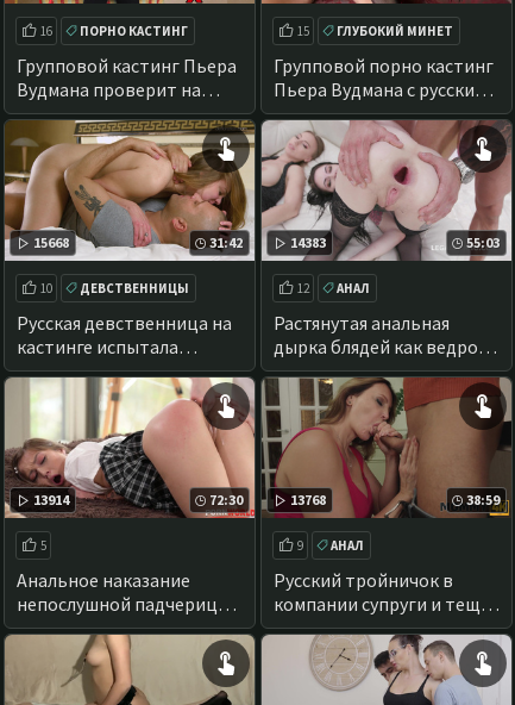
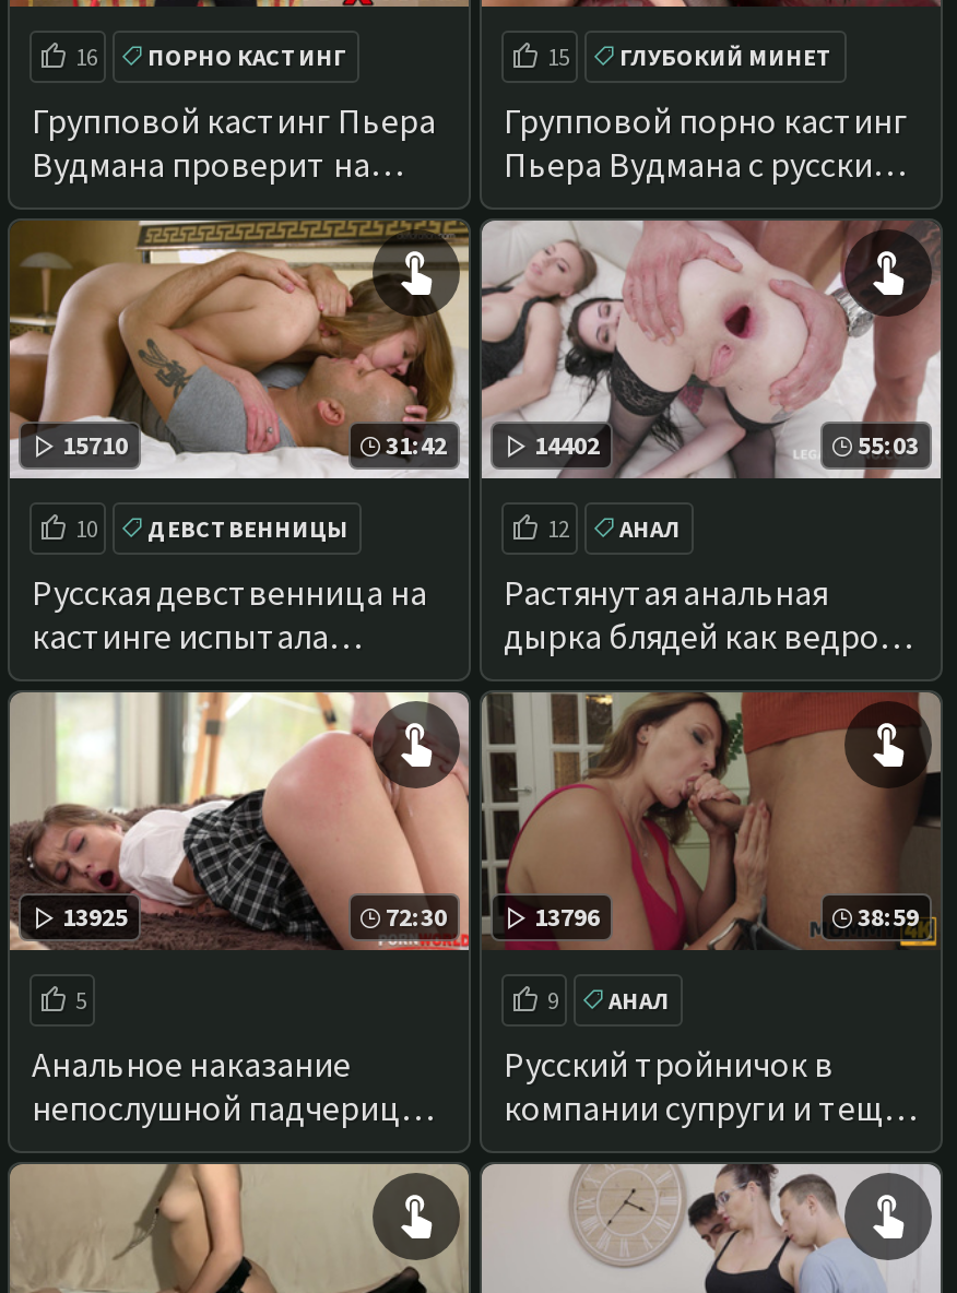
[33,233,69,251] 15668 -> [62,428,128,460] 15710
[290,233,326,251] 14383 -> [534,428,600,460] 14402
[33,491,69,508] 13914 -> [62,900,128,932] 13925
[290,491,326,508] 13768 -> [534,900,600,932] 13796

